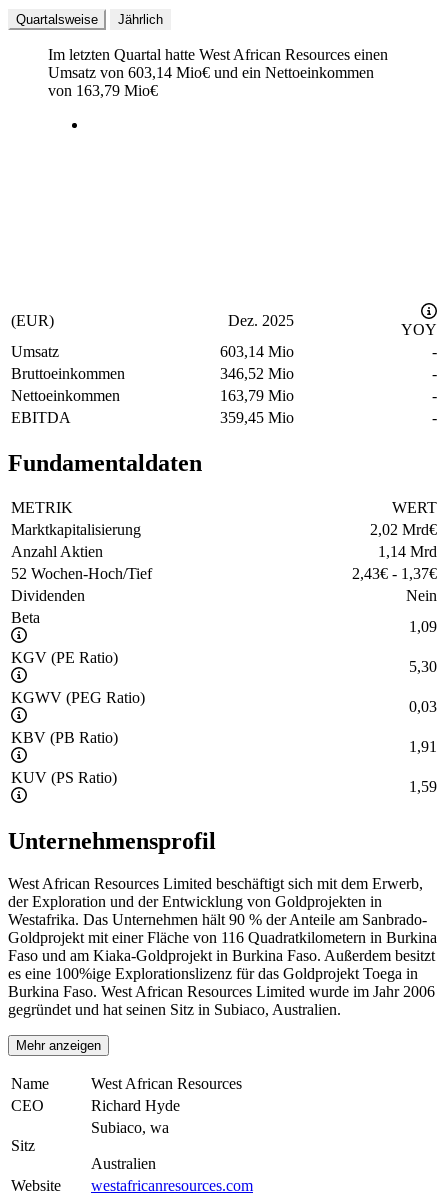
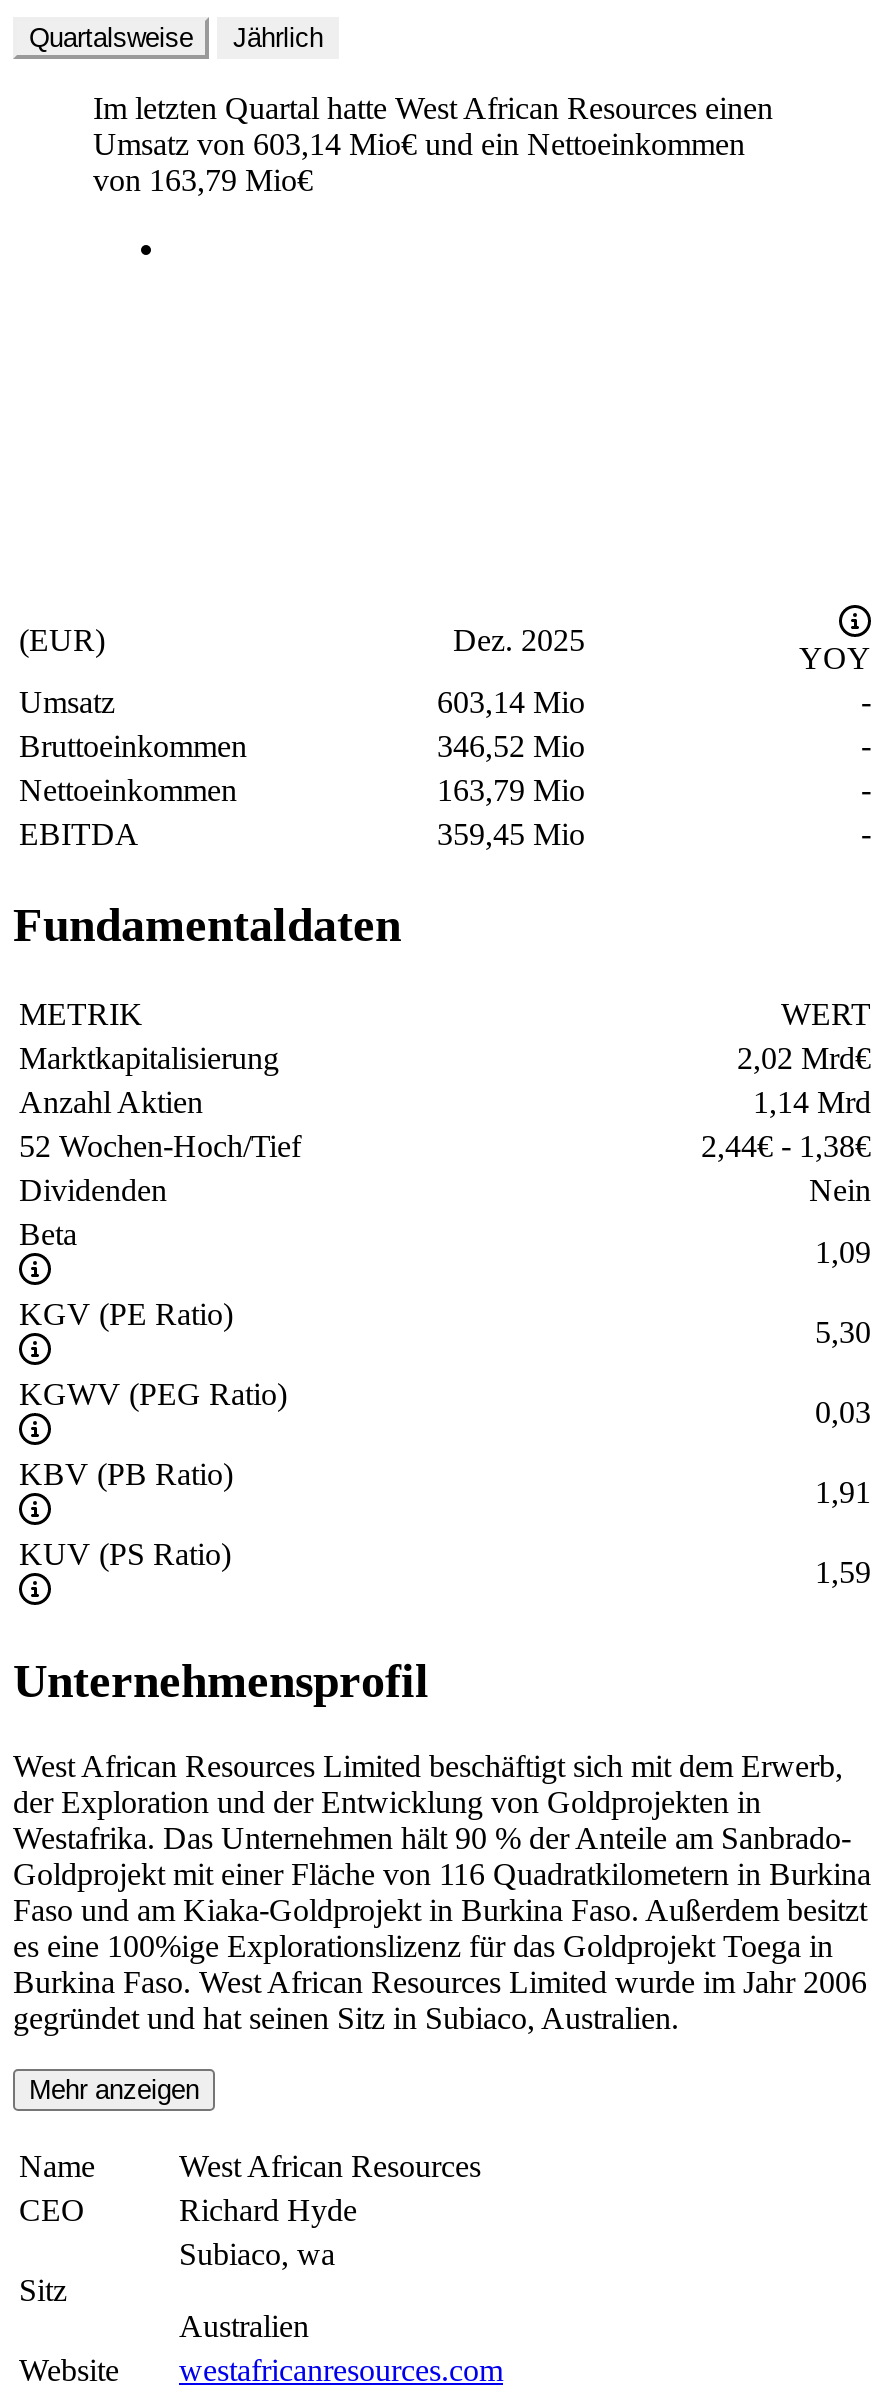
[352,565,437,582] 2,43€- 1,37€ -> [701,1129,871,1163] 2,44€- 1,38€

